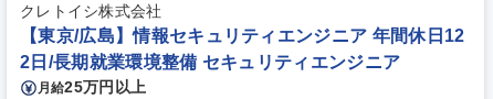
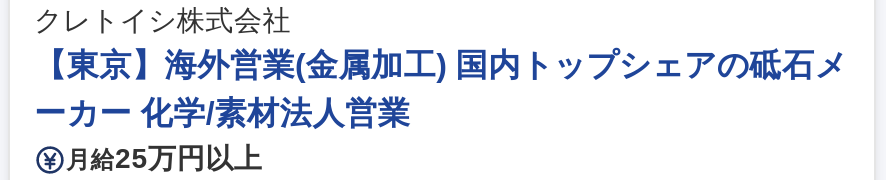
[20,26,465,71] 【東京/広島】情報セキュリティエンジニア 年間休日12 | 2日/長期就業環境整備 セキュリティエンジニア -> [34,48,847,130] 【東京】海外営業(金属加工) 国内トップシェアの砥石メ | ーカー 化学/素材法人営業

